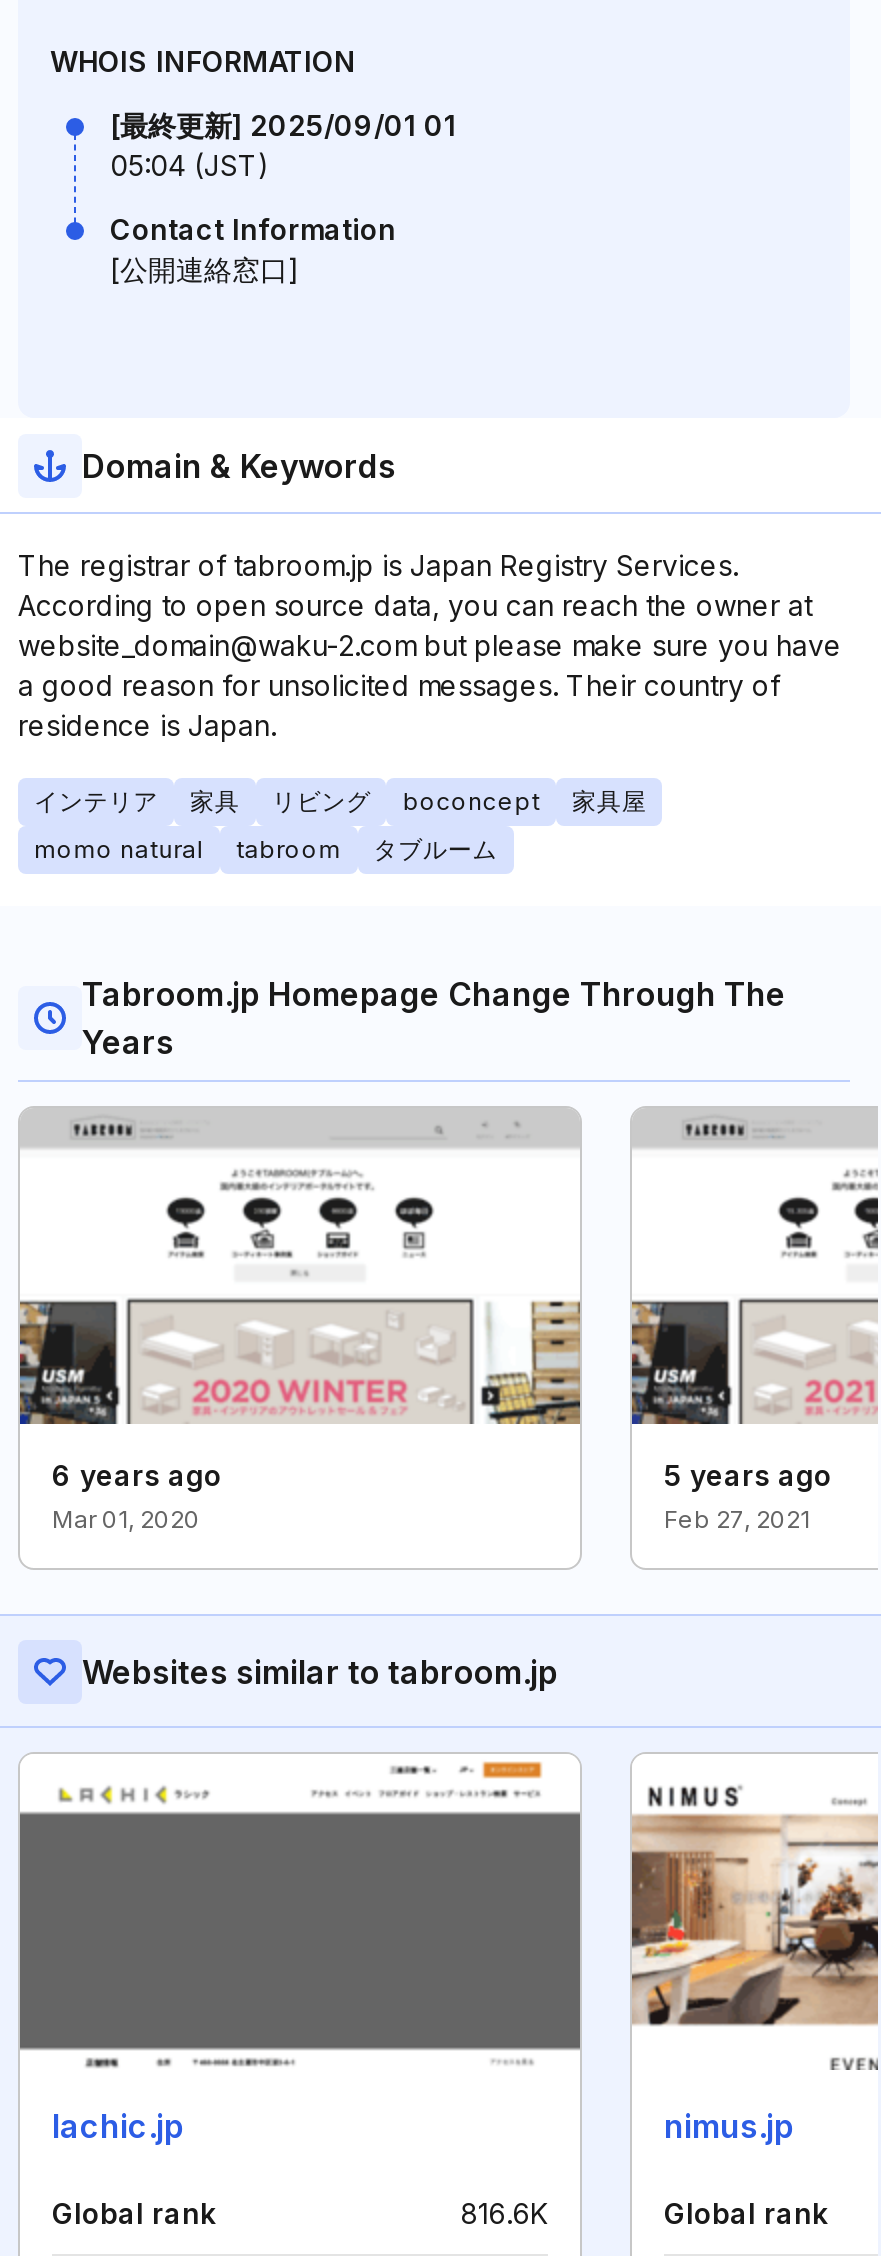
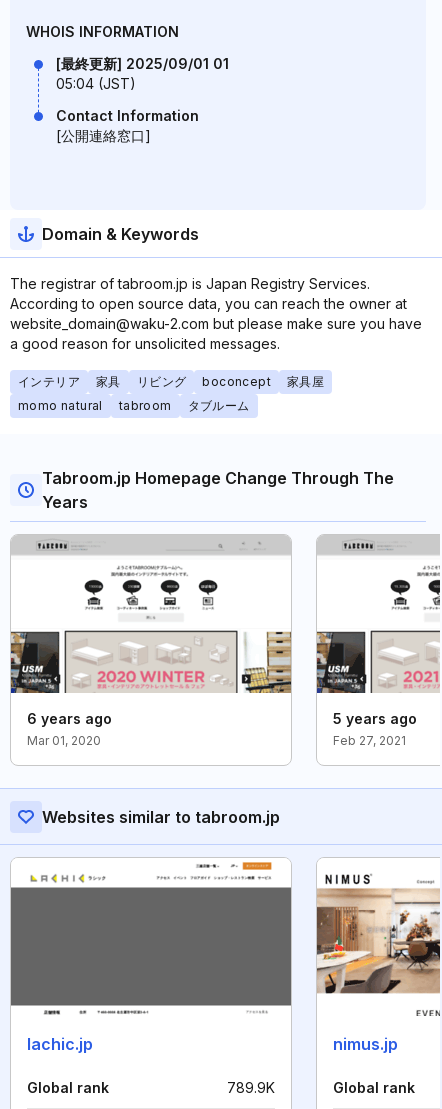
[18,668,780,742] a good reason for unsolicited messages. Their country of | residence is Japan. -> [10,335,280,352] a good reason for unsolicited messages.
[460,2196,548,2230] 816.6K -> [227,1079,275,1096] 789.9K

